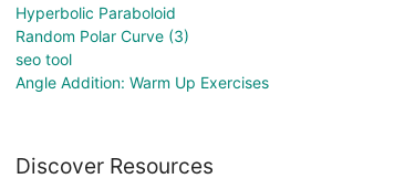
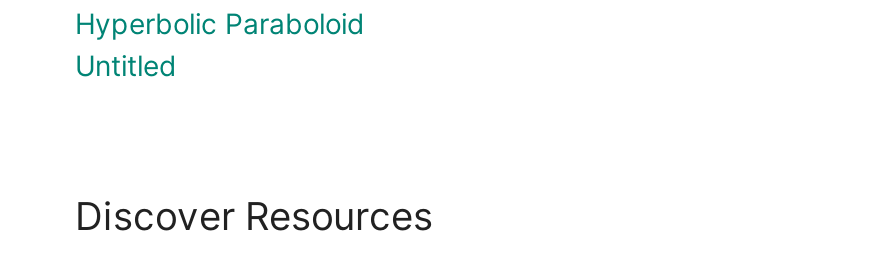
[15,26,269,92] Random Polar Curve (3) | seo tool | Angle Addition: Warm Up Exercises -> [75,48,177,82] Untitled

